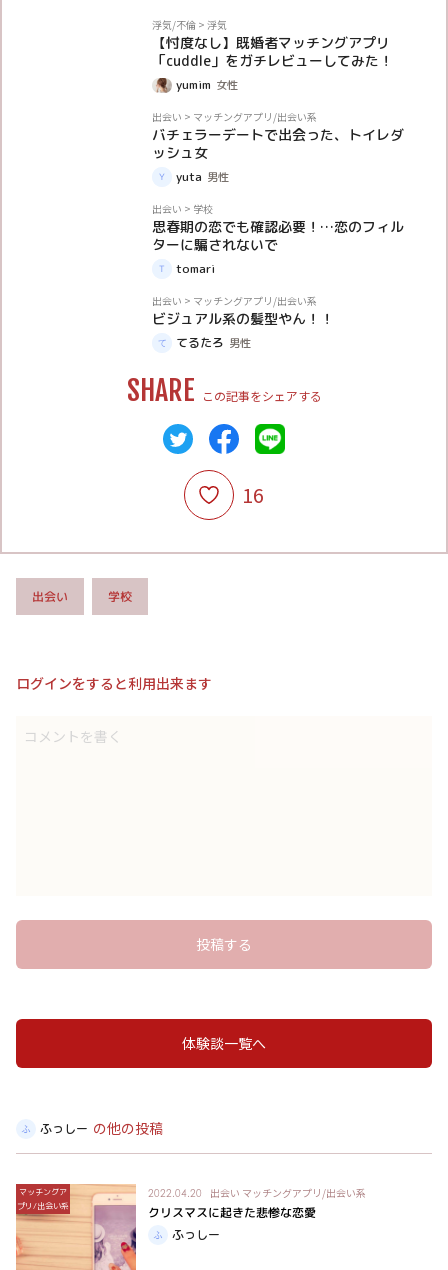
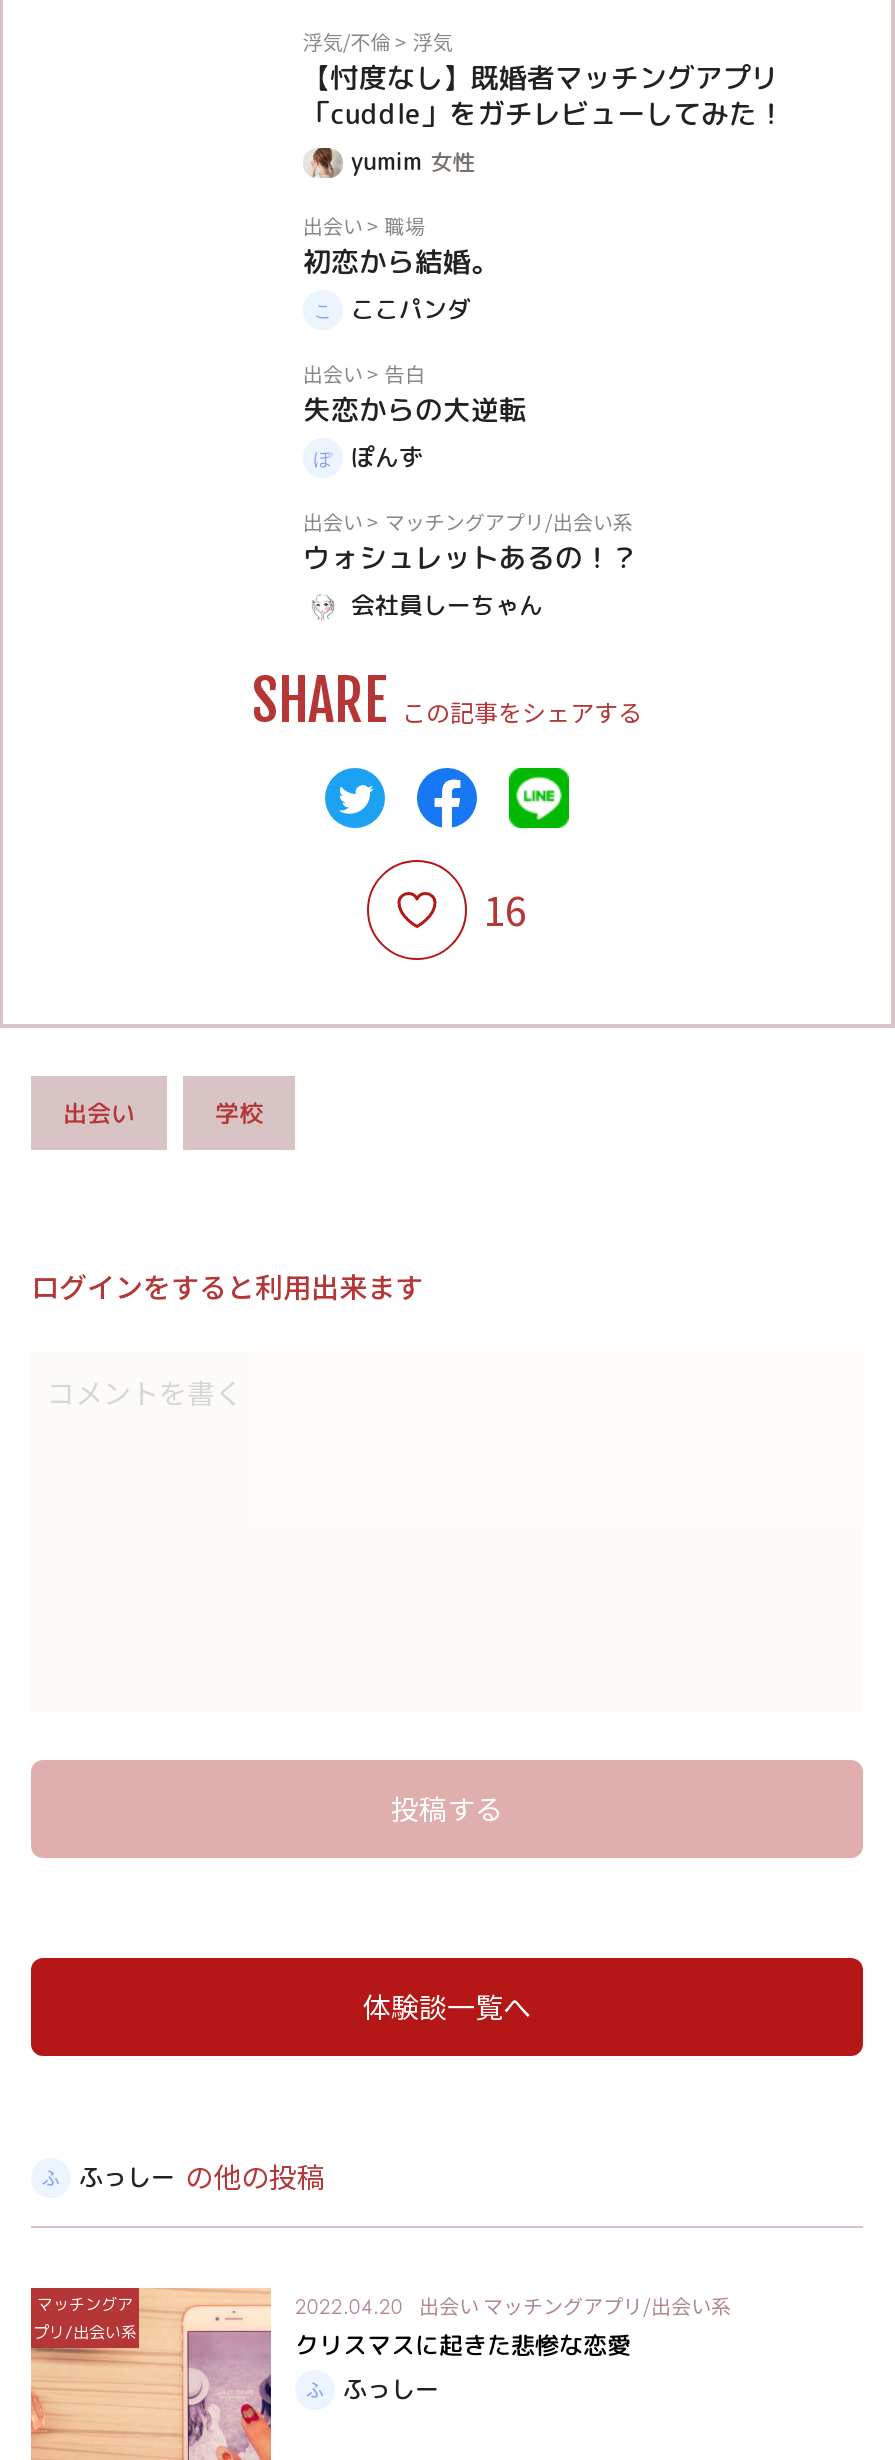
[152,109,404,185] 出会い > マッチングアプリ/出会い系 | バチェラーデートで出会った、トイレダ | ッシュ女 | yuta 男性 -> [303,210,499,326] 出会い > 職場 | 初恋から結婚。 | ここパンダ
[152,201,404,277] 出会い > 学校 | 思春期の恋でも確認必要！…恋のフィル | ターに騙されないで | tomari -> [303,358,527,474] 出会い > 告白 | 失恋からの大逆転 | ぽんず
[152,309,334,351] ビジュアル系の髪型やん！！ | てるたろ 男性 -> [303,538,639,622] ウォシュレットあるの！？ | 会社員しーちゃん

